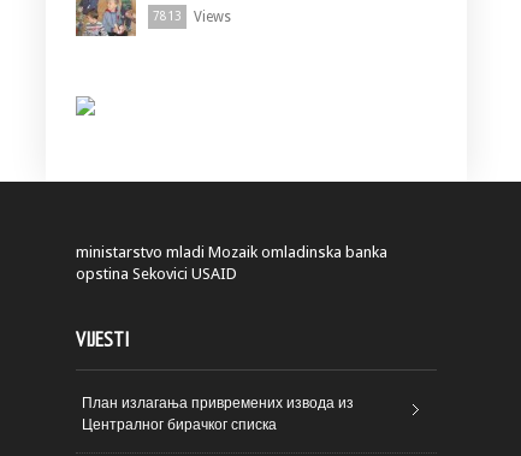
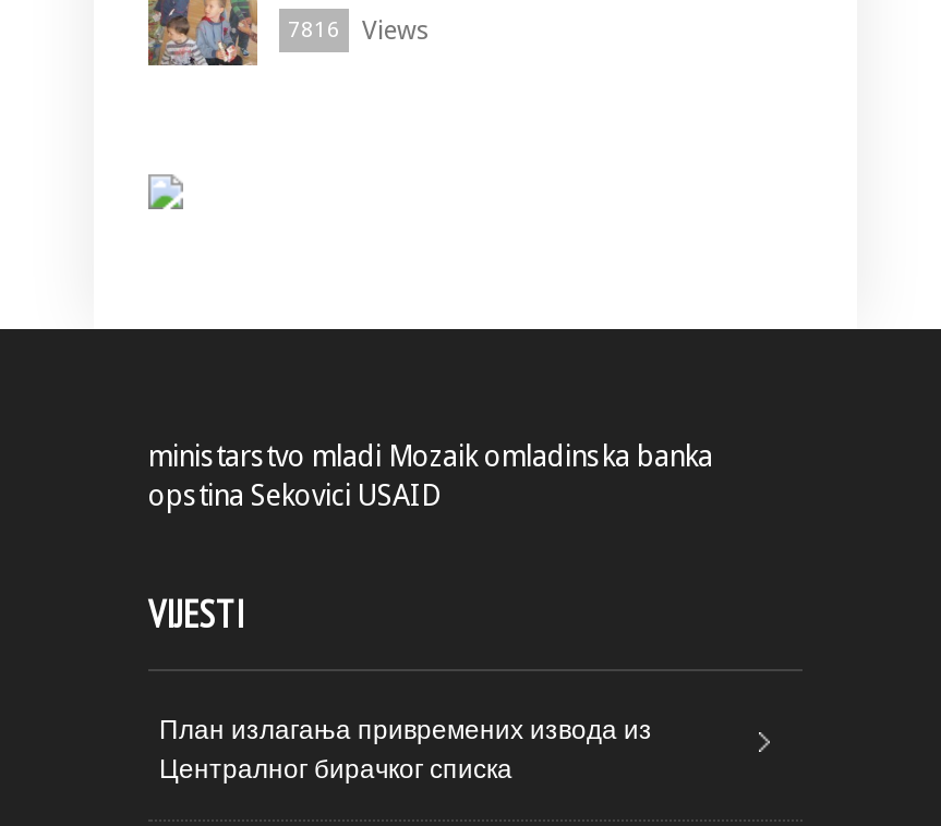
[153,8,231,25] 7813 Views -> [288,14,430,45] 7816 Views

